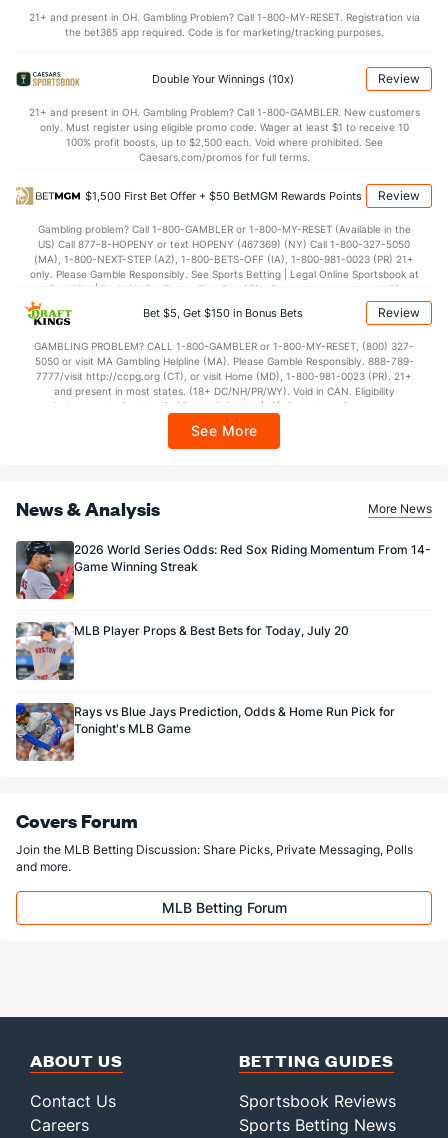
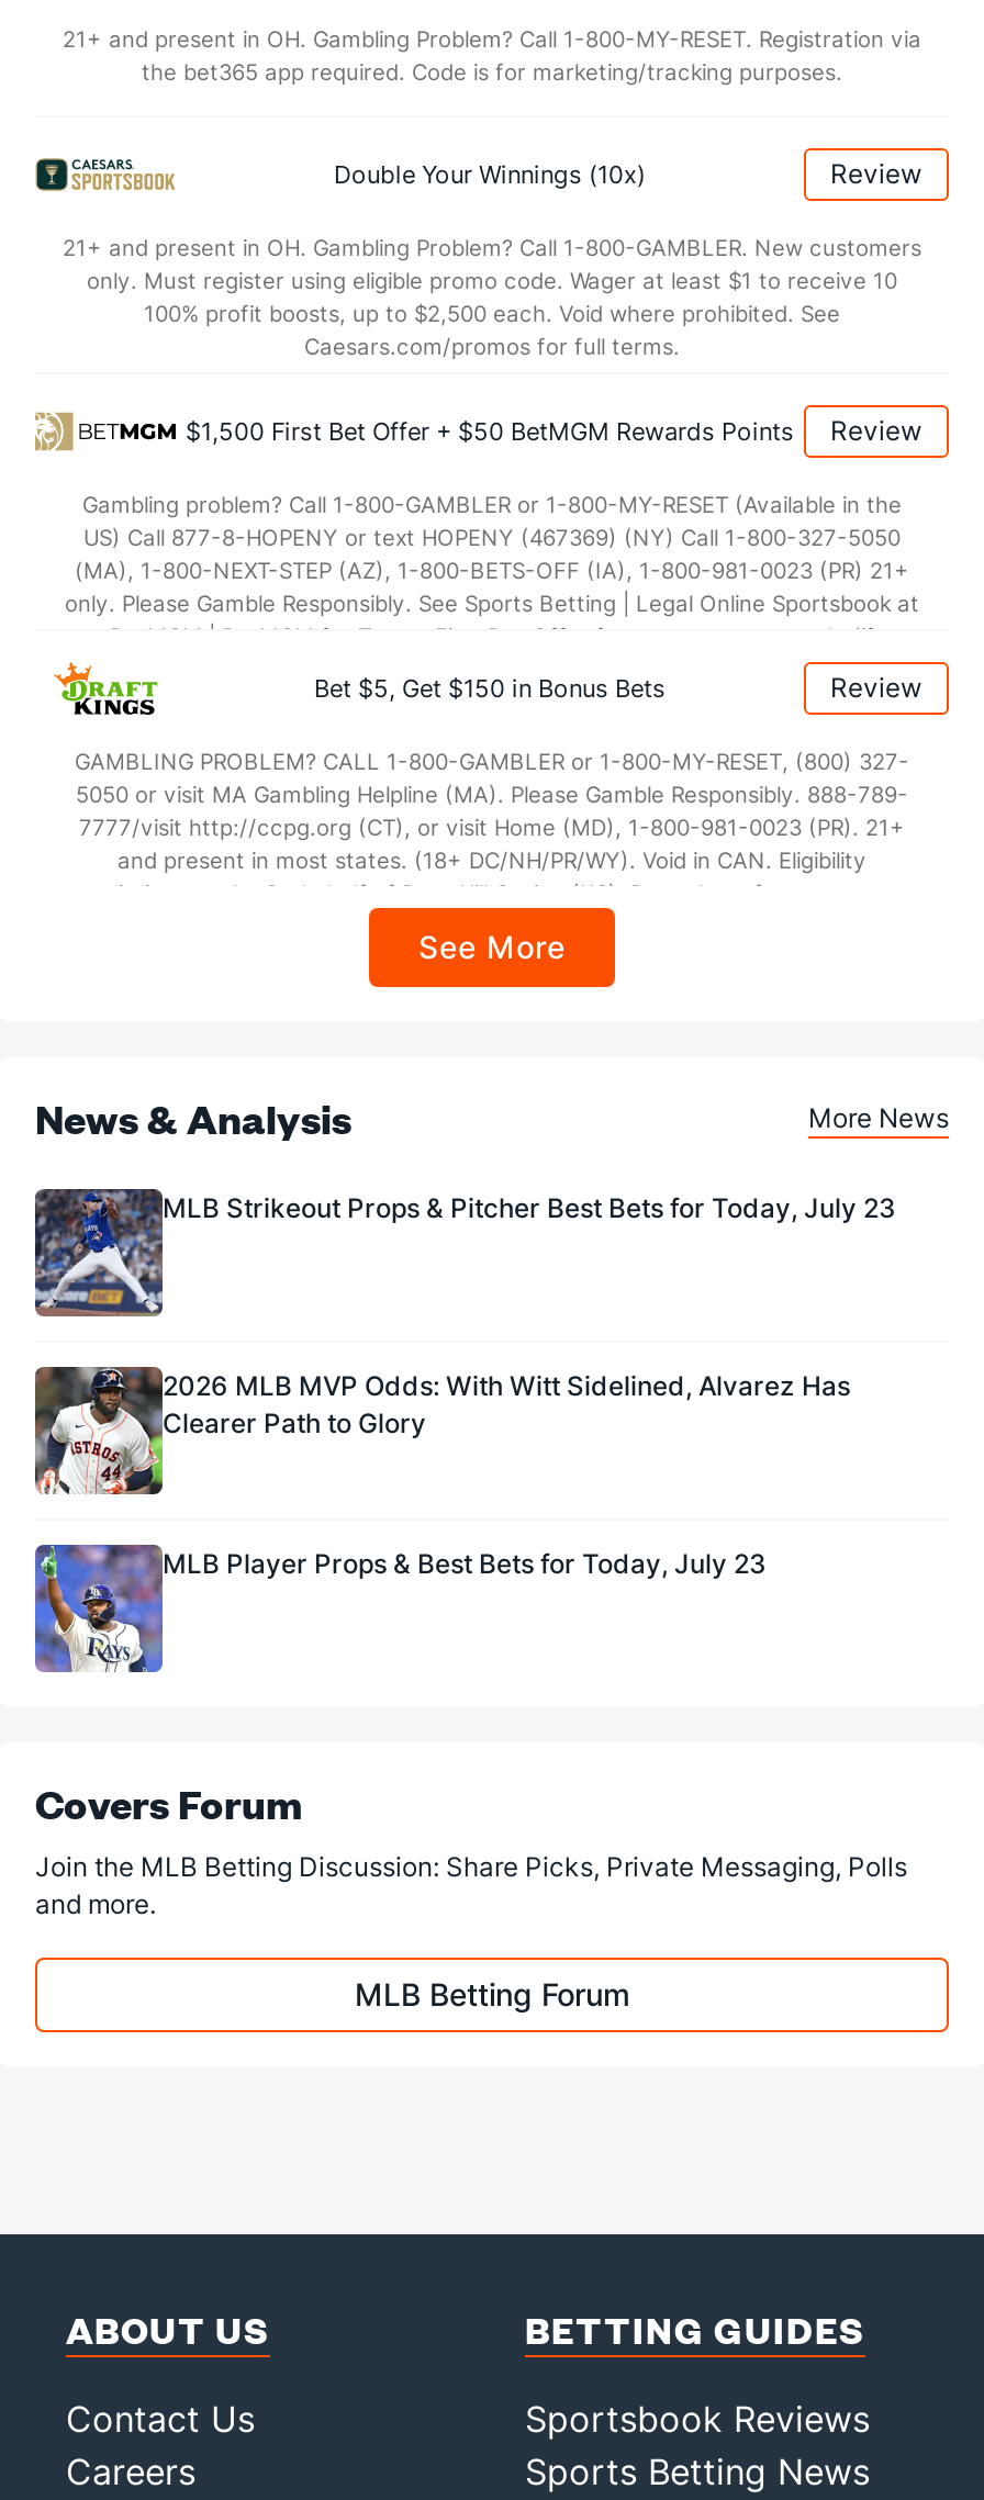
[16,542,431,600] [image] | 2026 World Series Odds: Red Sox Riding Momentum From 14- | Game Winning Streak -> [33,1189,896,1319] [image] | MLB Strikeout Props & Pitcher Best Bets for Today, July 23
[15,622,349,680] [image] | MLB Player Props & Best Bets for Today, July 20 -> [33,1367,850,1494] [image] | 2026 MLB MVP Odds: With Witt Sidelined, Alvarez Has | Clearer Path to Glory
[15,702,395,762] [image] | Rays vs Blue Jays Prediction, Odds & Home Run Pick for | Tonight's MLB Game -> [33,1543,767,1674] [image] | MLB Player Props & Best Bets for Today, July 23

